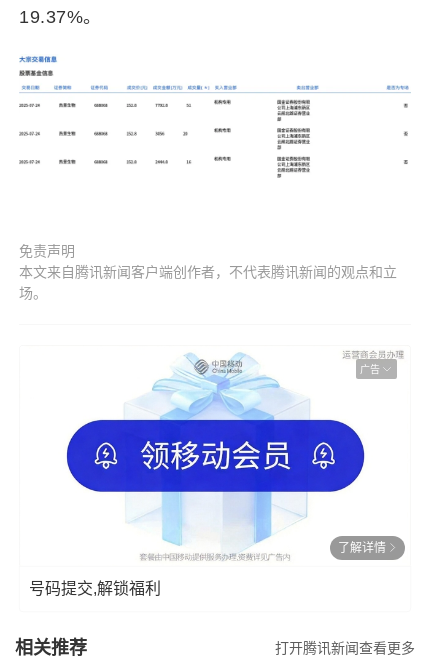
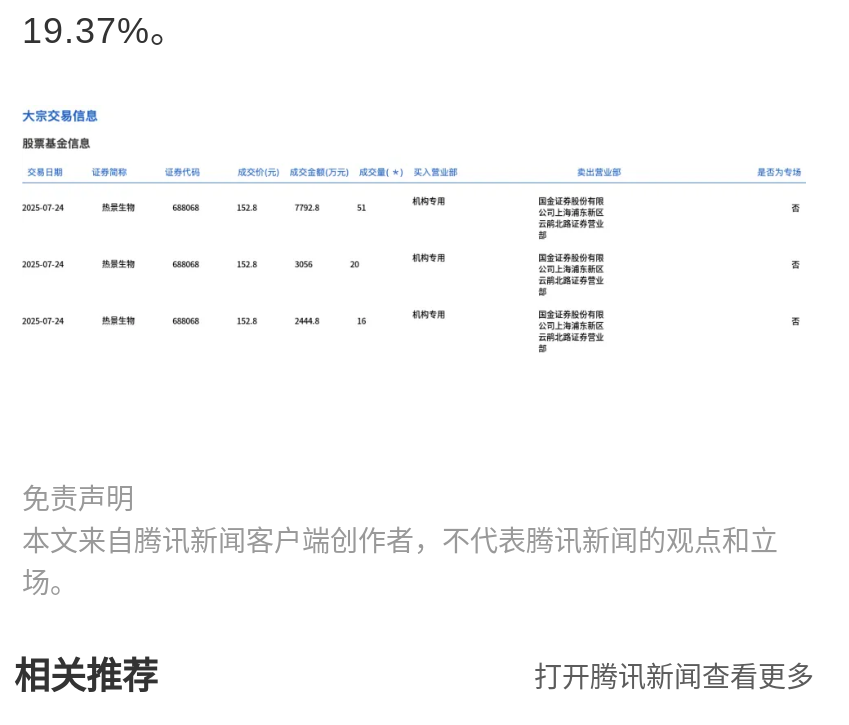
[66,351,406,561] [image] | 广告 -> none
[29,541,386,597] 了解详情 | 号码提交,解锁福利 -> none

